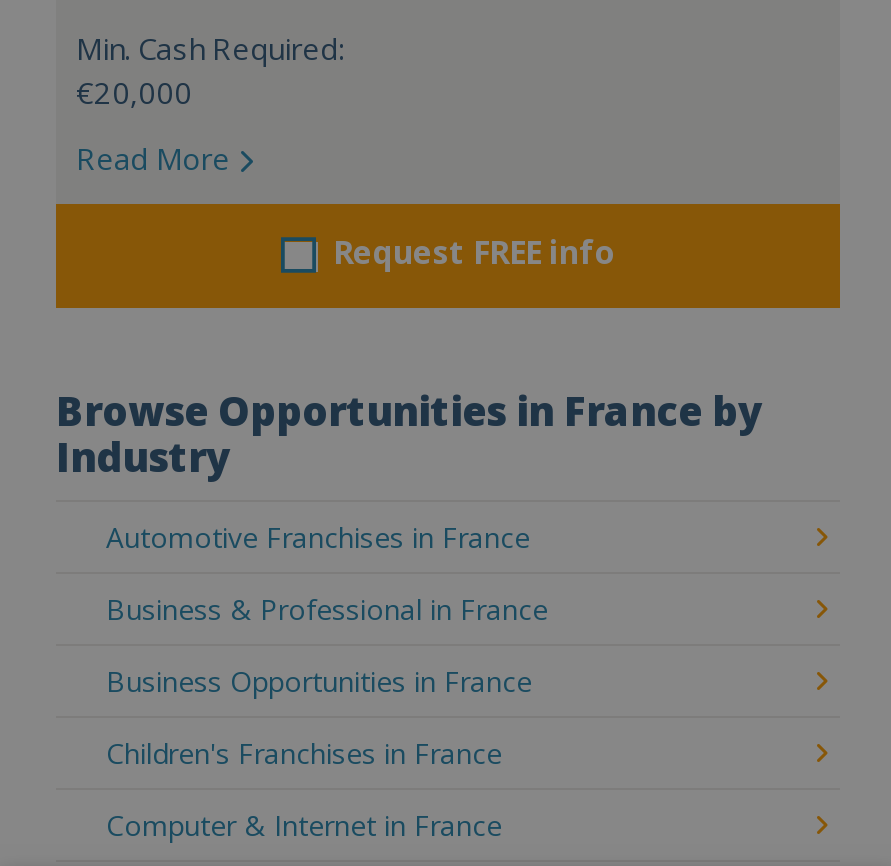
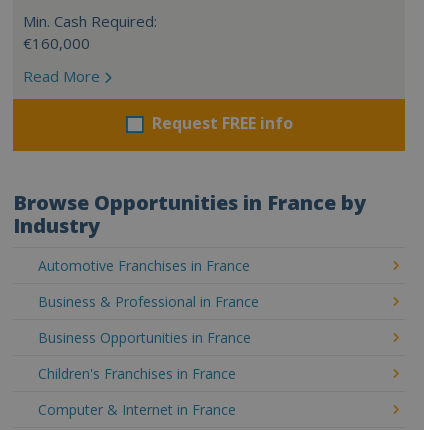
[76,72,192,112] €20,000 -> [23,33,90,53] €160,000

